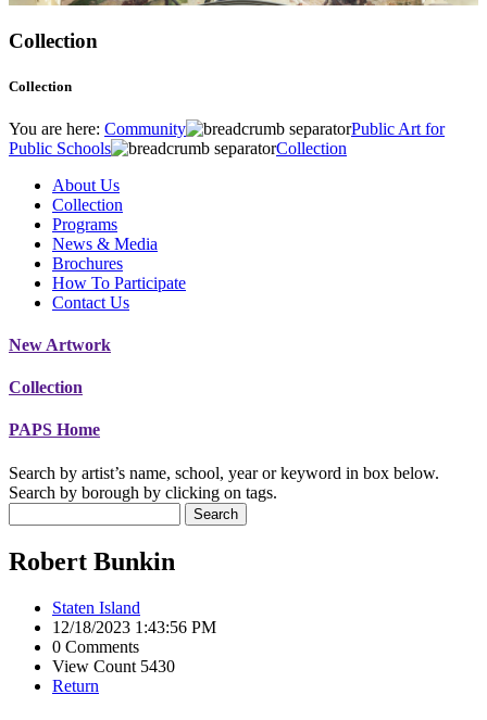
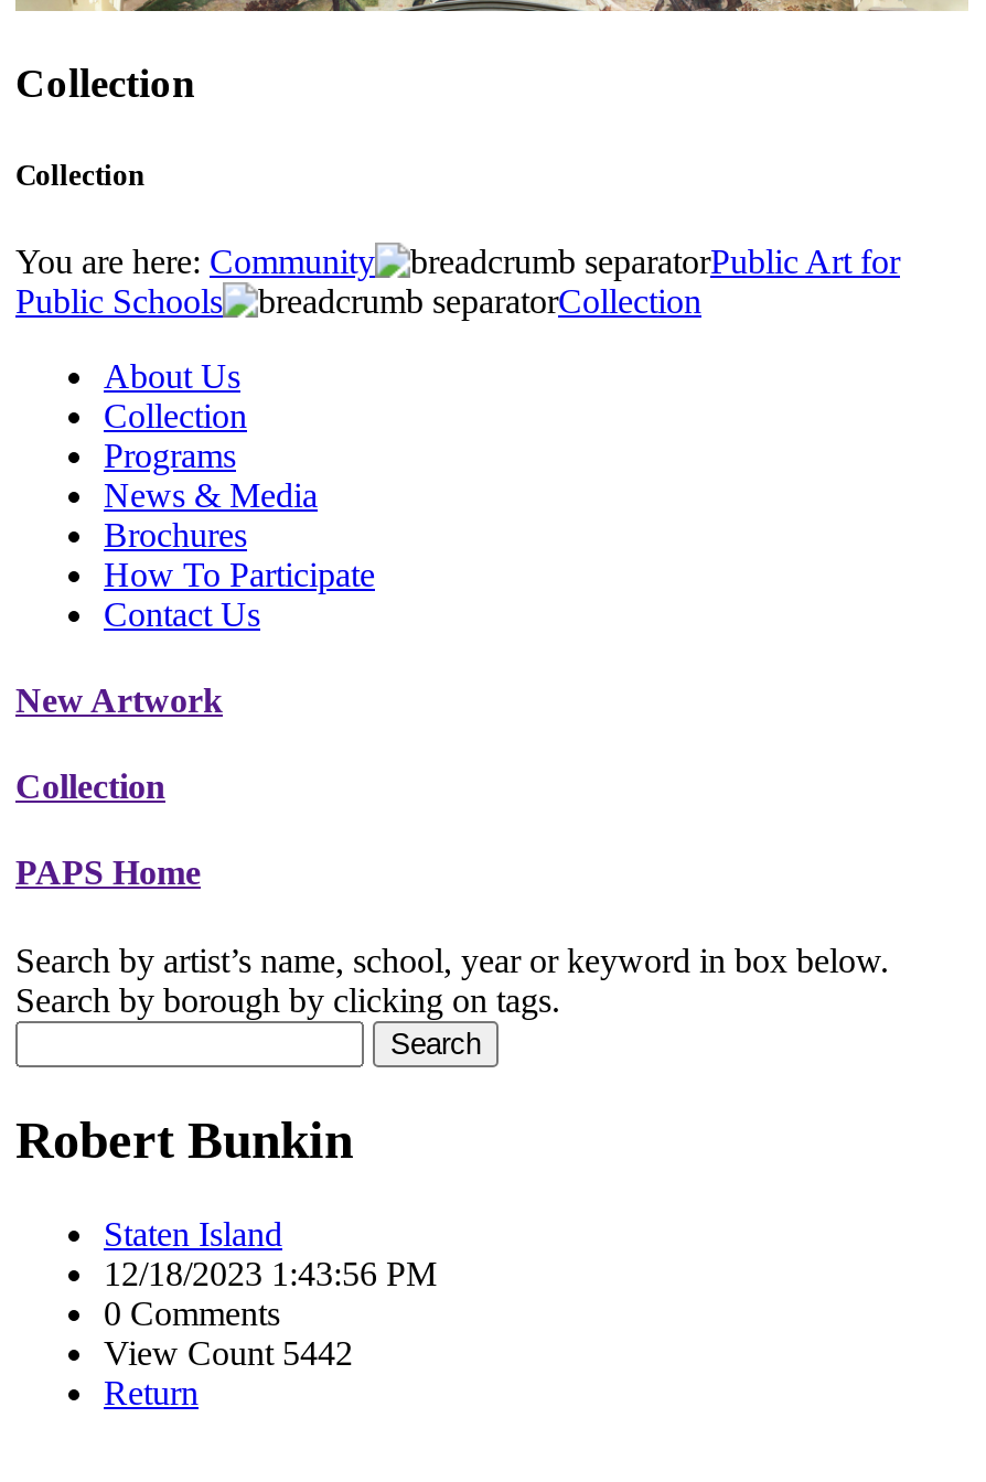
[52,657,175,675] View Count 5430 -> [104,1333,353,1371] View Count 5442

